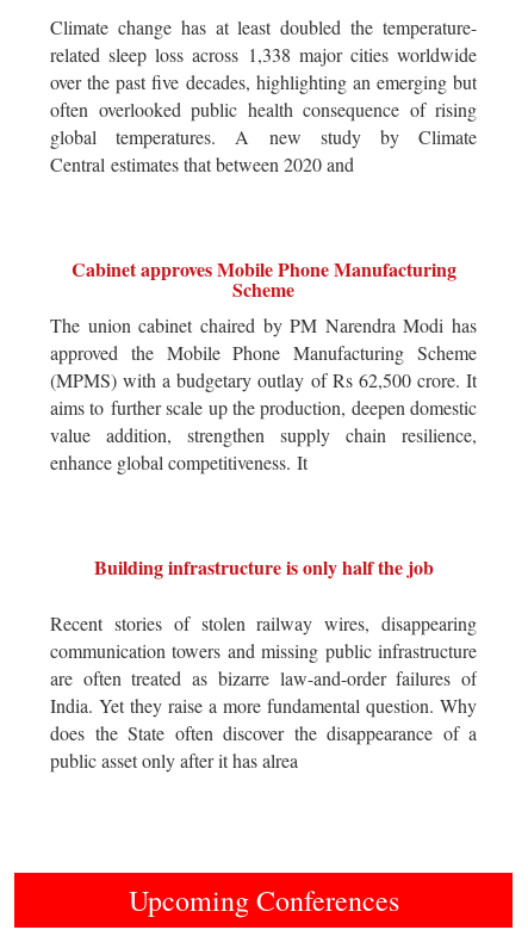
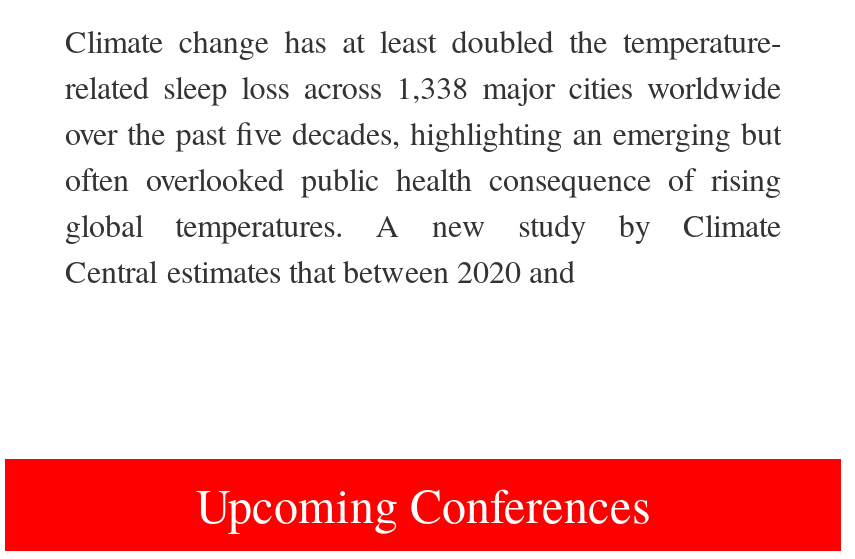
[50,255,477,474] Cabinet approves Mobile Phone Manufacturing | Scheme | The union cabinet chaired by PM Narendra Modi has | approved the Mobile Phone Manufacturing Scheme | (MPMS) with a budgetary outlay of Rs 62,500 crore. It | aims to further scale up the production, deepen domestic | value addition, strengthen supply chain resilience, | enhance global competitiveness. It -> none
[50,553,477,772] Building infrastructure is only half the job | Recent stories of stolen railway wires, disappearing | communication towers and missing public infrastructure | are often treated as bizarre law-and-order failures of | India. Yet they raise a more fundamental question. Why | does the State often discover the disappearance of a | public asset only after it has alrea -> none

